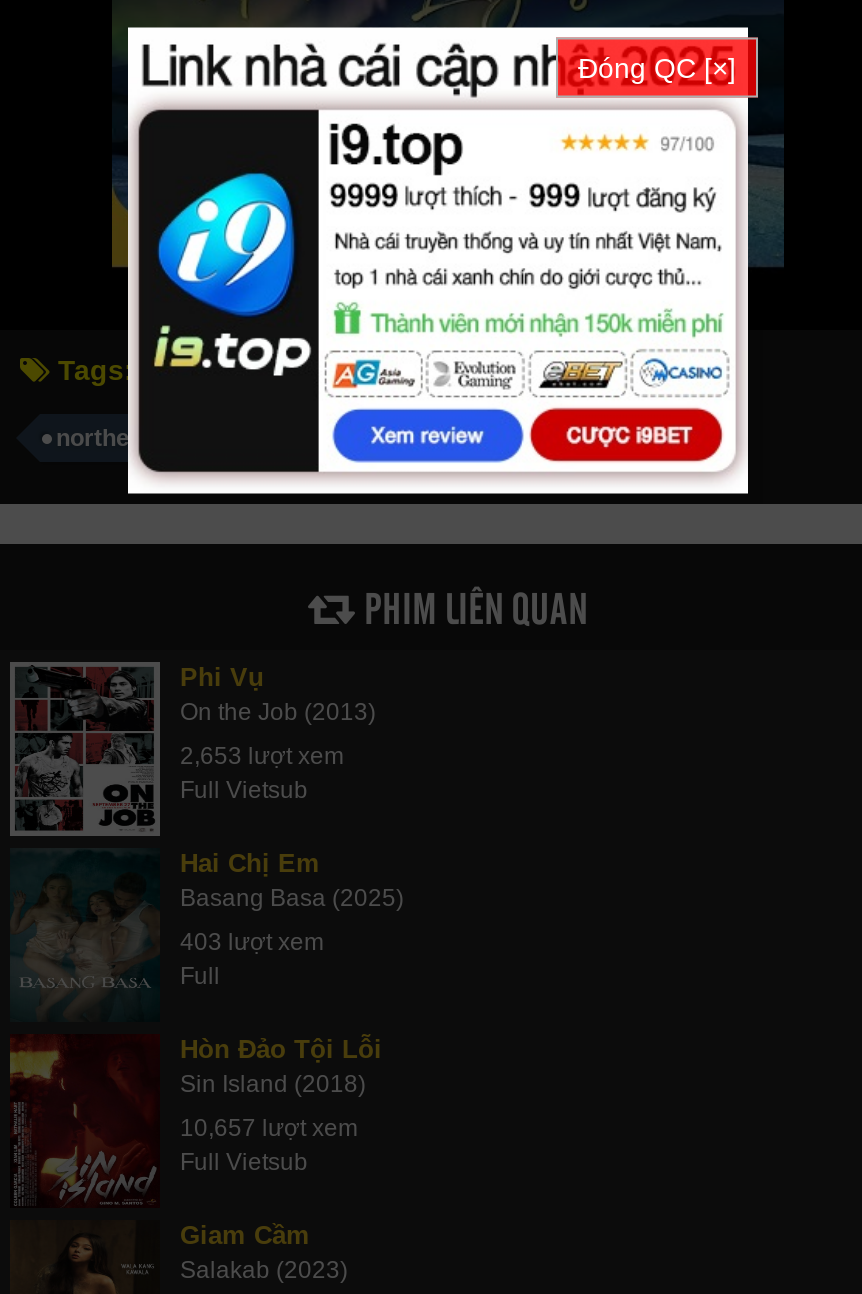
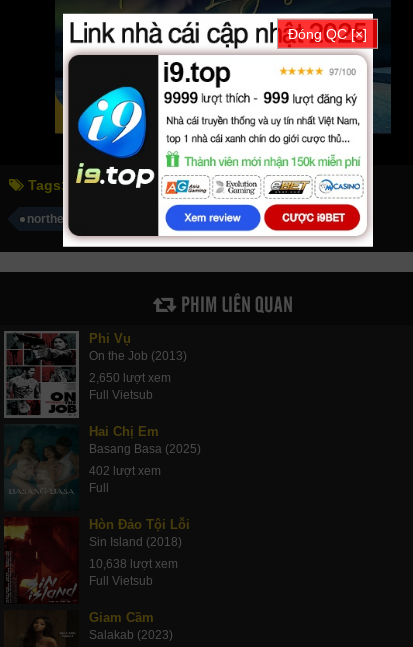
[180,742,344,770] 2,653 lượt xem -> [89,371,171,385] 2,650 lượt xem
[180,928,324,956] 403 lượt xem -> [89,464,161,478] 402 lượt xem
[180,1114,358,1142] 10,657 lượt xem -> [89,557,178,571] 10,638 lượt xem

